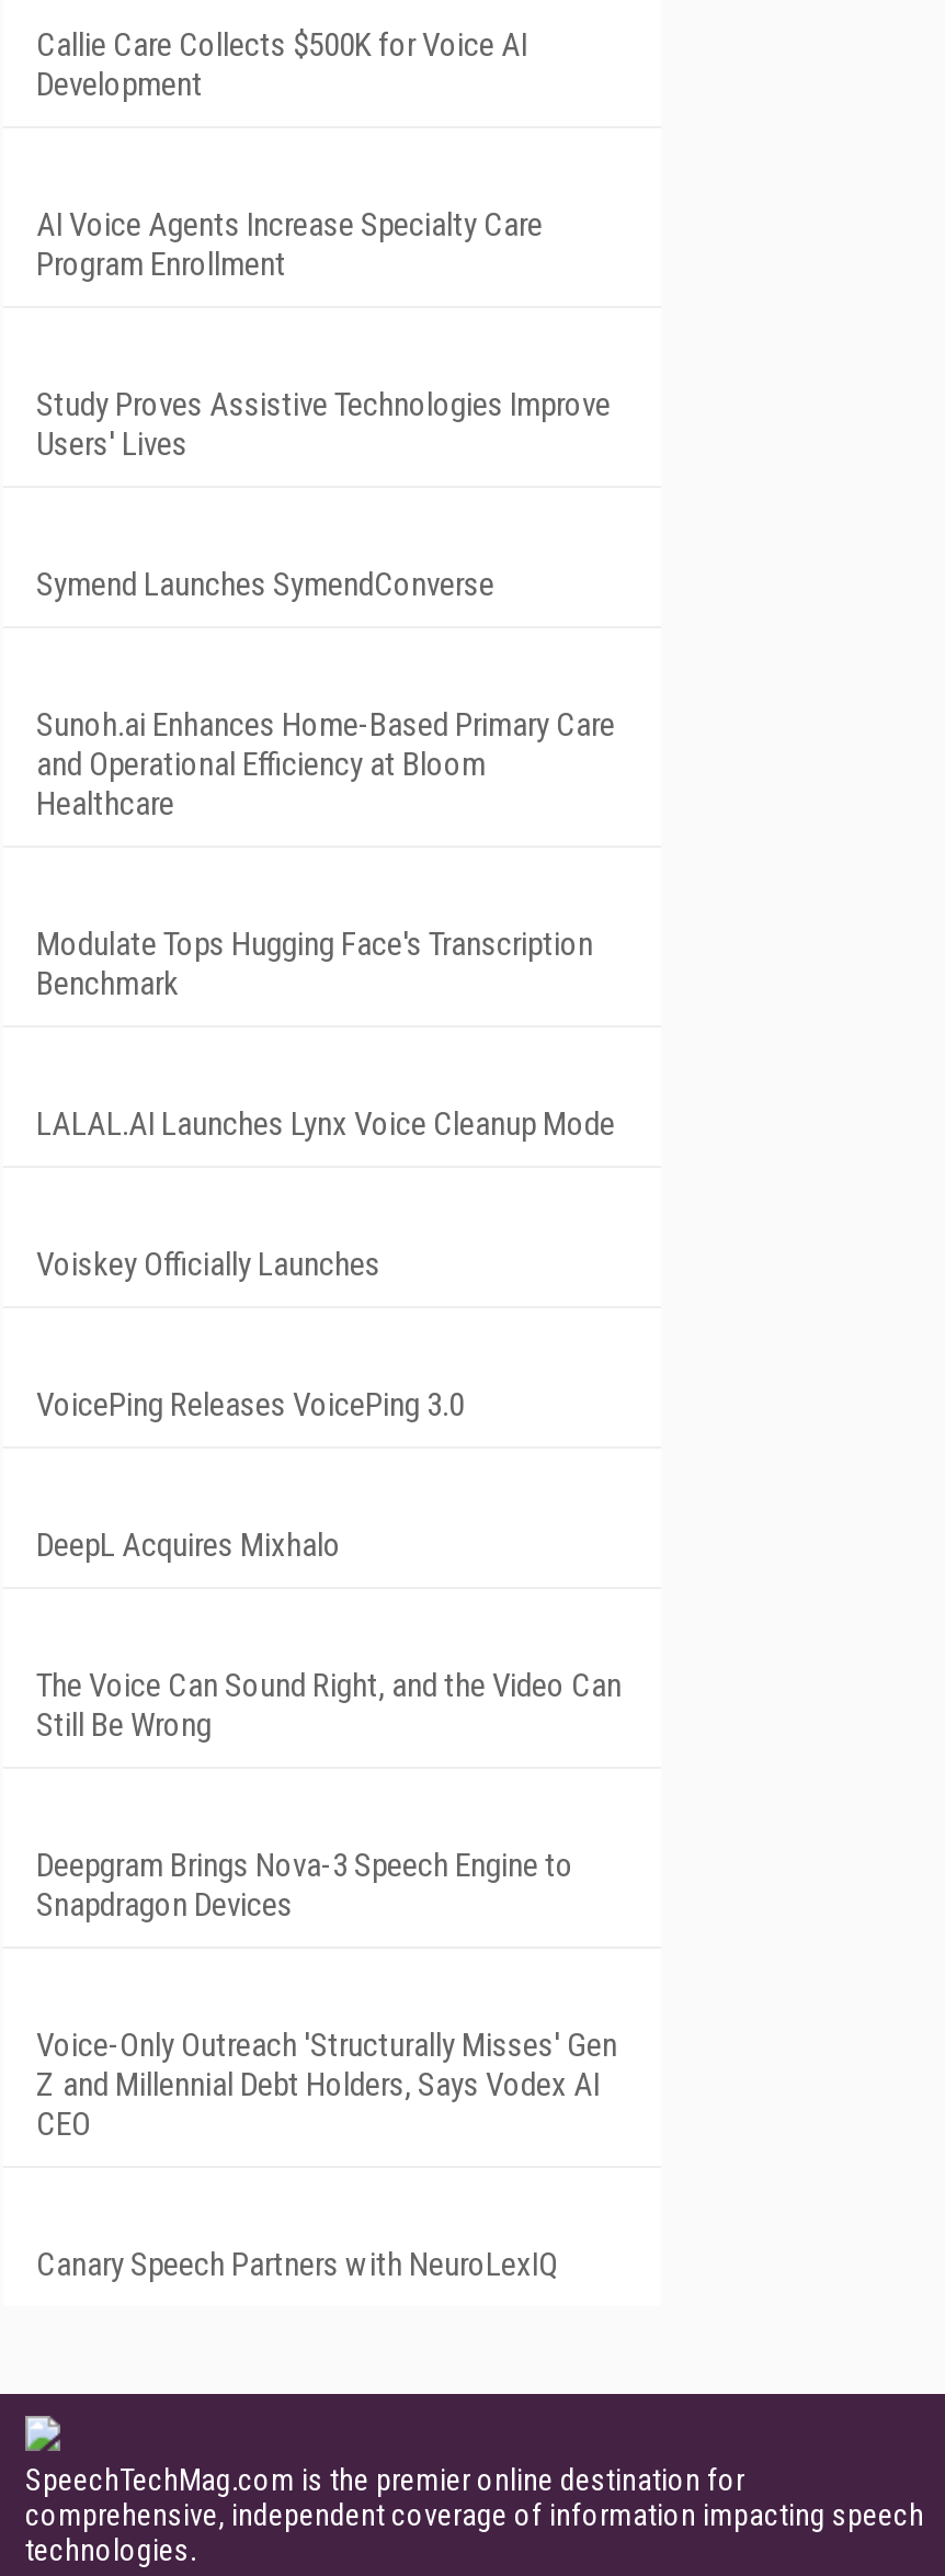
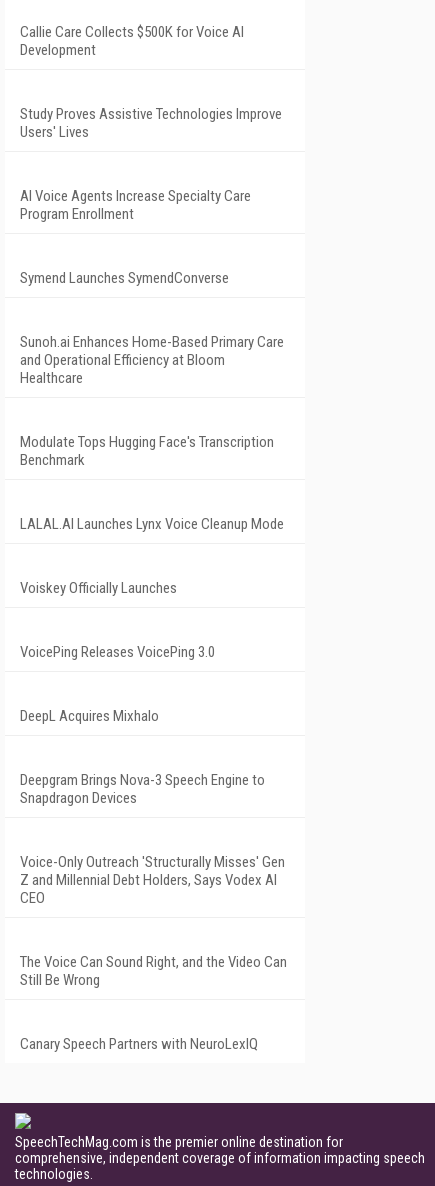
moved [36,205,543,284] -> [20,187,251,223]: AI Voice Agents Increase Specialty Care | Program Enrollment
moved [36,385,611,464] -> [20,105,282,141]: Study Proves Assistive Technologies Improve | Users' Lives
moved [36,1666,622,1745] -> [20,953,287,989]: The Voice Can Sound Right, and the Video Can | Still Be Wrong
moved [36,1846,617,2144] -> [20,771,285,907]: Deepgram Brings Nova-3 Speech Engine to | Snapdragon Devices | Voice-Only Outreach 'Structurally Misses' Gen | Z and Millennial Debt Holders, Says Vodex AI | CEO

